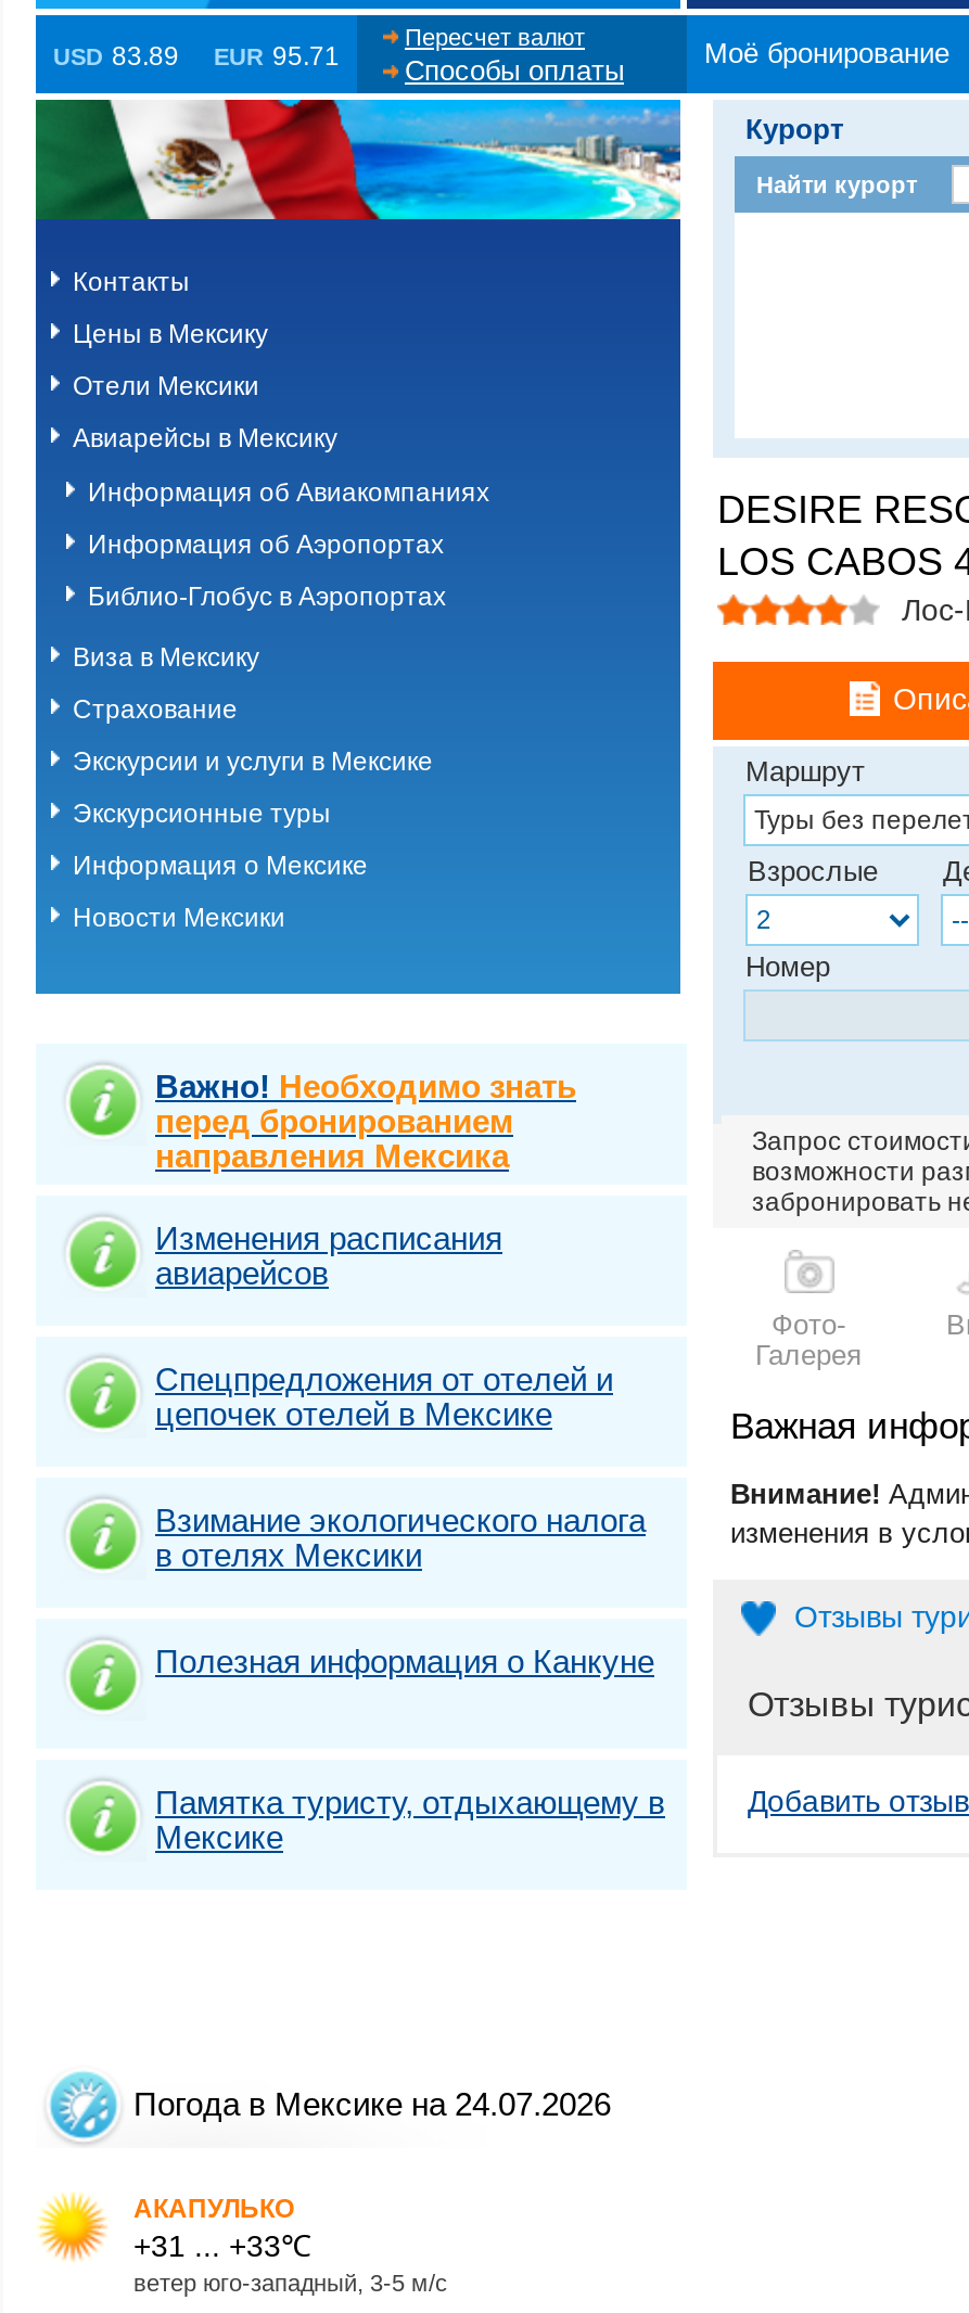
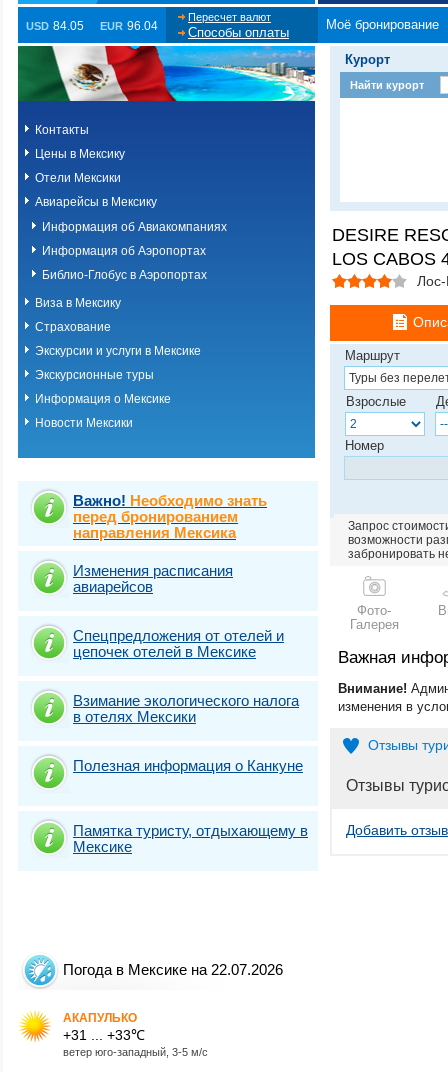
[53,41,179,72] USD 83.89 -> [26,19,84,33] USD 84.05
[214,41,340,72] EUR 95.71 -> [100,19,158,33] EUR 96.04
[133,2085,611,2122] Погода в Мексике на 24.07.2026 -> [63,961,283,978] Погода в Мексике на 22.07.2026

